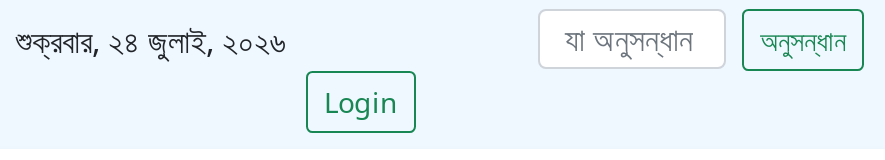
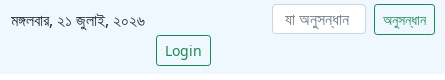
[16,18,286,62] শুক্রবার, ২৪ জুলাই, ২০২৬ -> [11,8,145,30] মঙ্গলবার, ২১ জুলাই, ২০২৬

